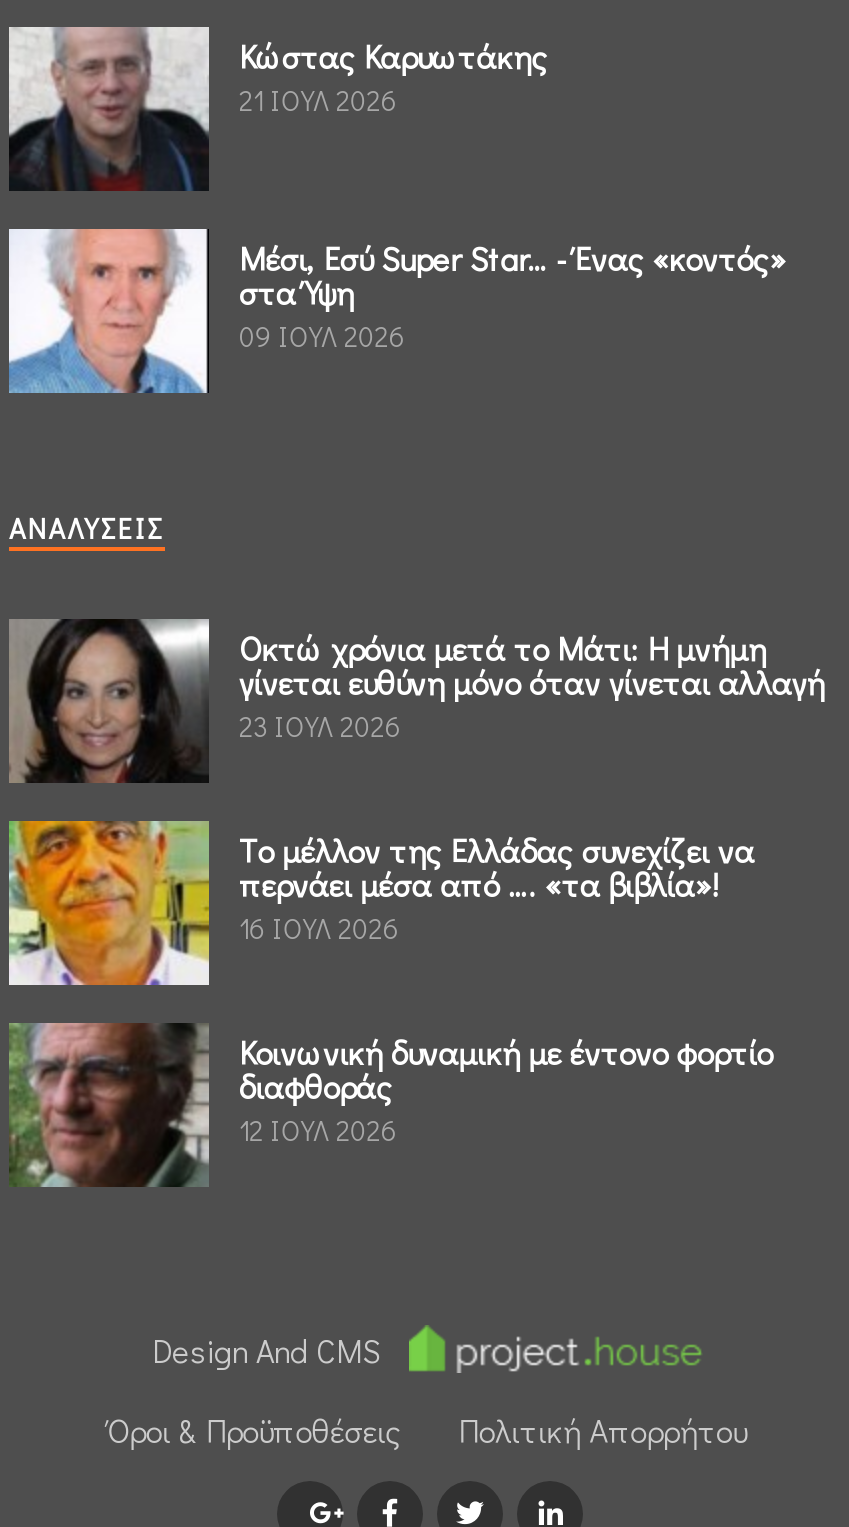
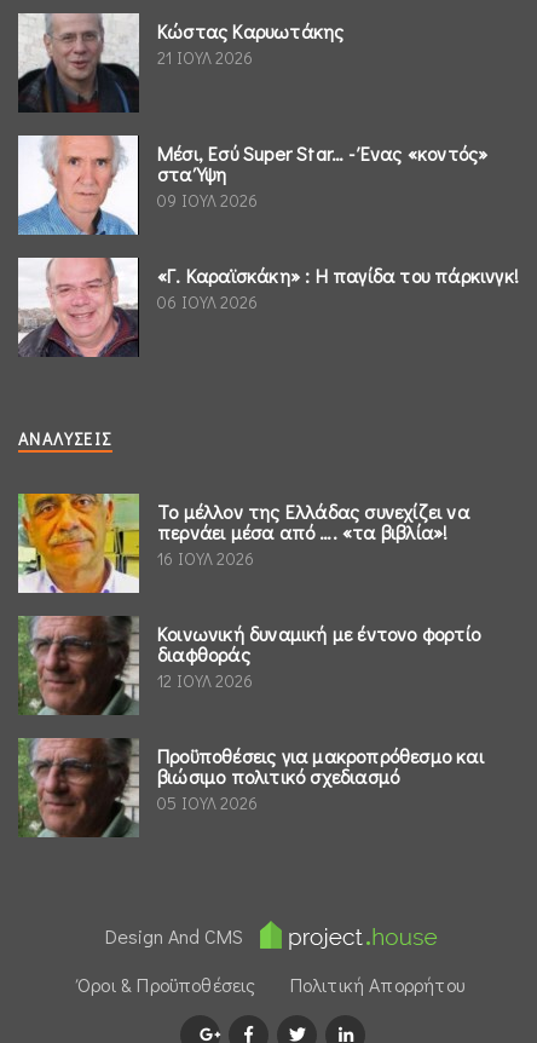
none -> [17,258,519,358] [image] | «Γ. Καραϊσκάκη» : Η παγίδα του πάρκινγκ! | 06 ΙΟΥΛ 2026
[9,619,825,783] [image] | Οκτώ χρόνια μετά το Μάτι: Η μνήμη | γίνεται ευθύνη μόνο όταν γίνεται αλλαγή | 23 ΙΟΥΛ 2026 -> none
none -> [157,743,484,815] Προϋποθέσεις για μακροπρόθεσμο και | βιώσιμο πολιτικό σχεδιασμό | 05 ΙΟΥΛ 2026

